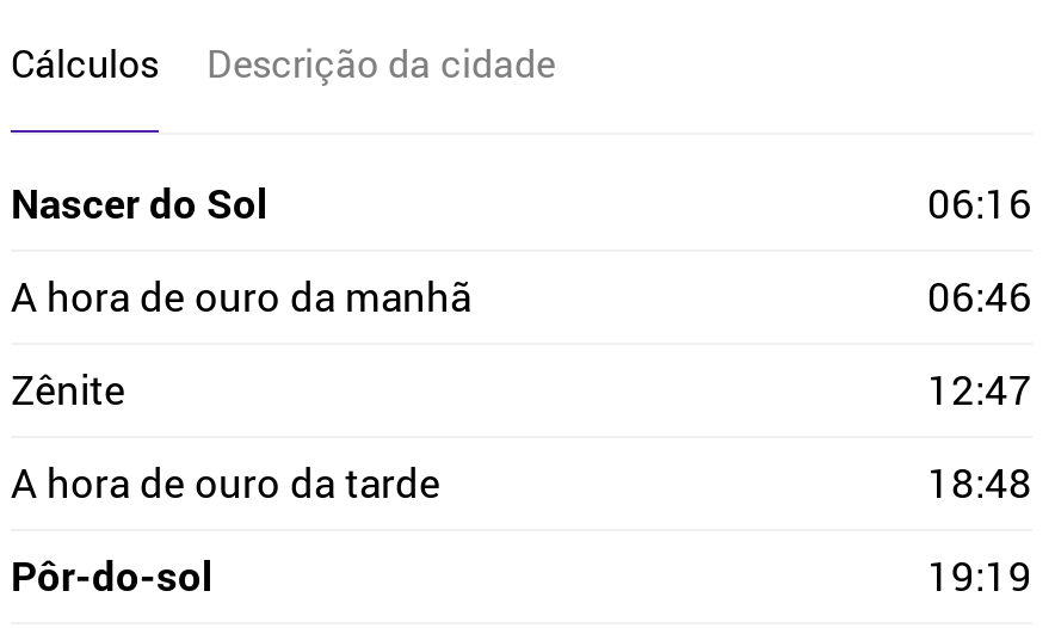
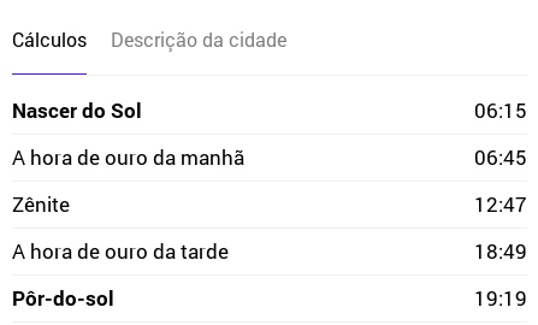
[927,176,1032,230] 06:16 -> [474,96,527,124] 06:15
[927,269,1032,324] 06:46 -> [474,143,527,171] 06:45
[927,455,1032,510] 18:48 -> [474,237,527,265] 18:49

